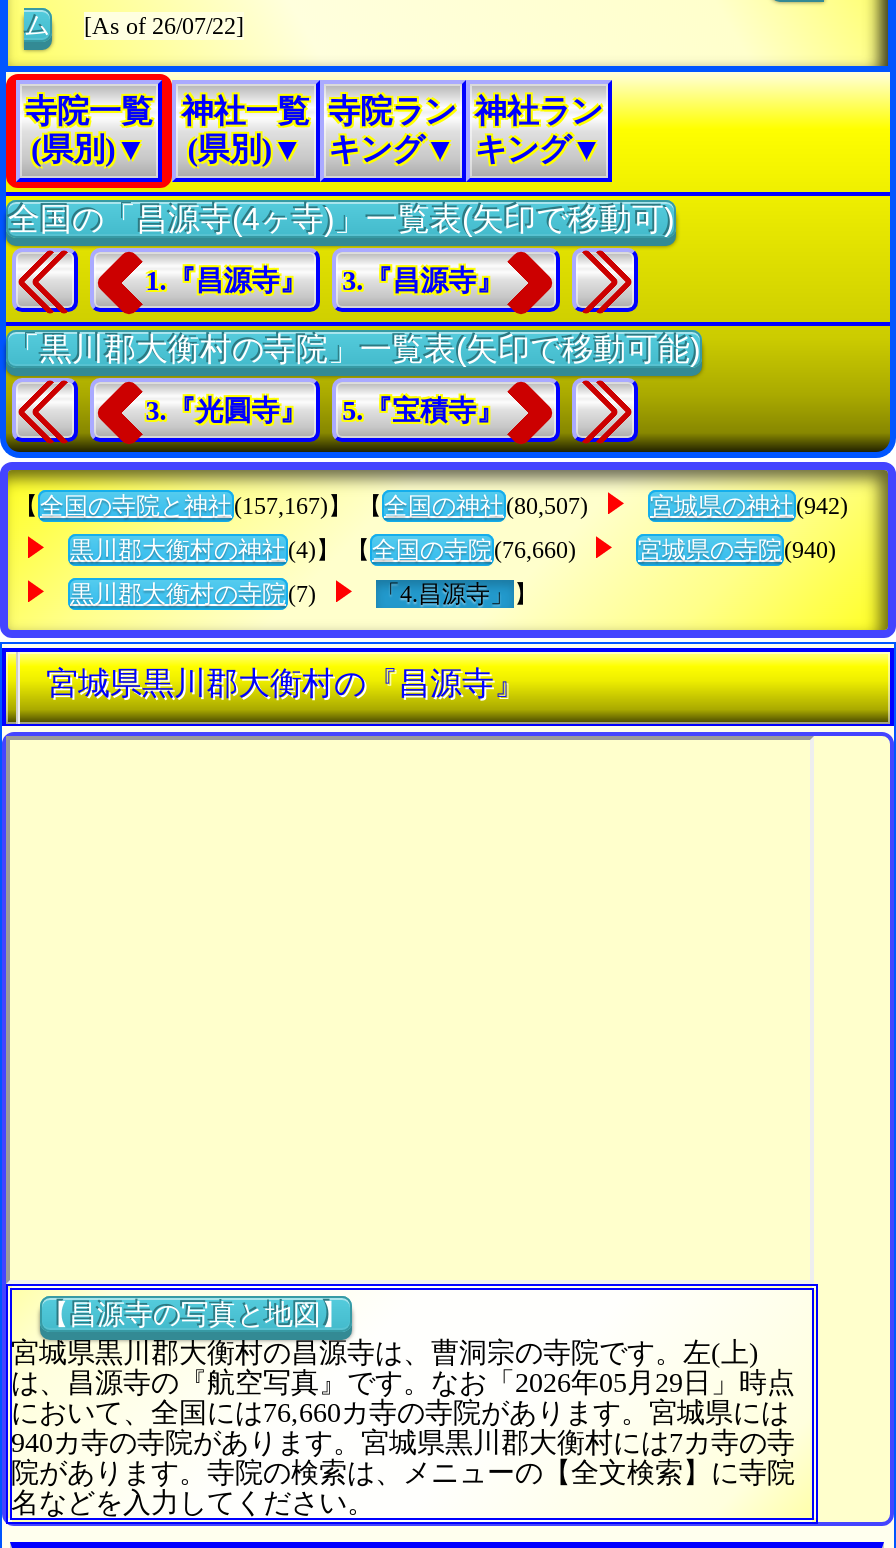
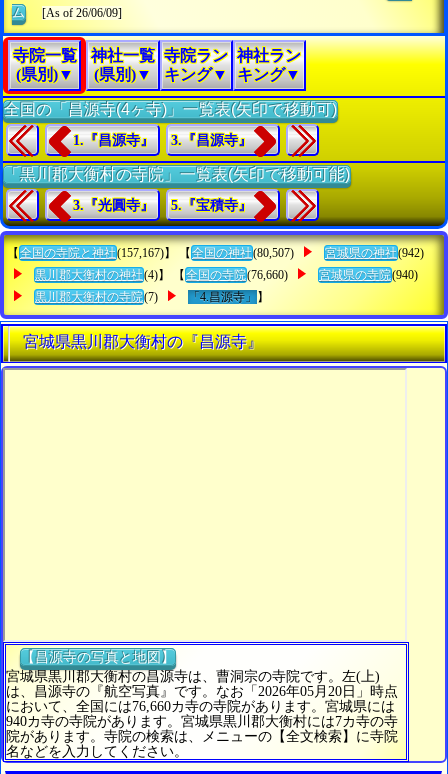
[84,12,244,40] [As of 26/07/22] -> [42,6,122,20] [As of 26/06/09]
[11,1368,795,1398] は、昌源寺の『航空写真』です。なお「2026年05月29日」時点 -> [5,684,397,699] は、昌源寺の『航空写真』です。なお「2026年05月20日」時点

